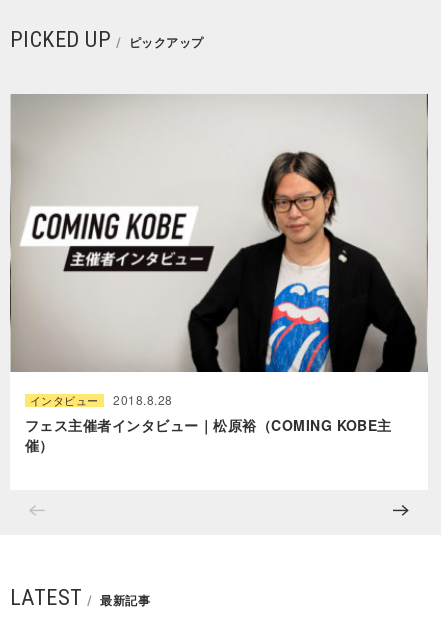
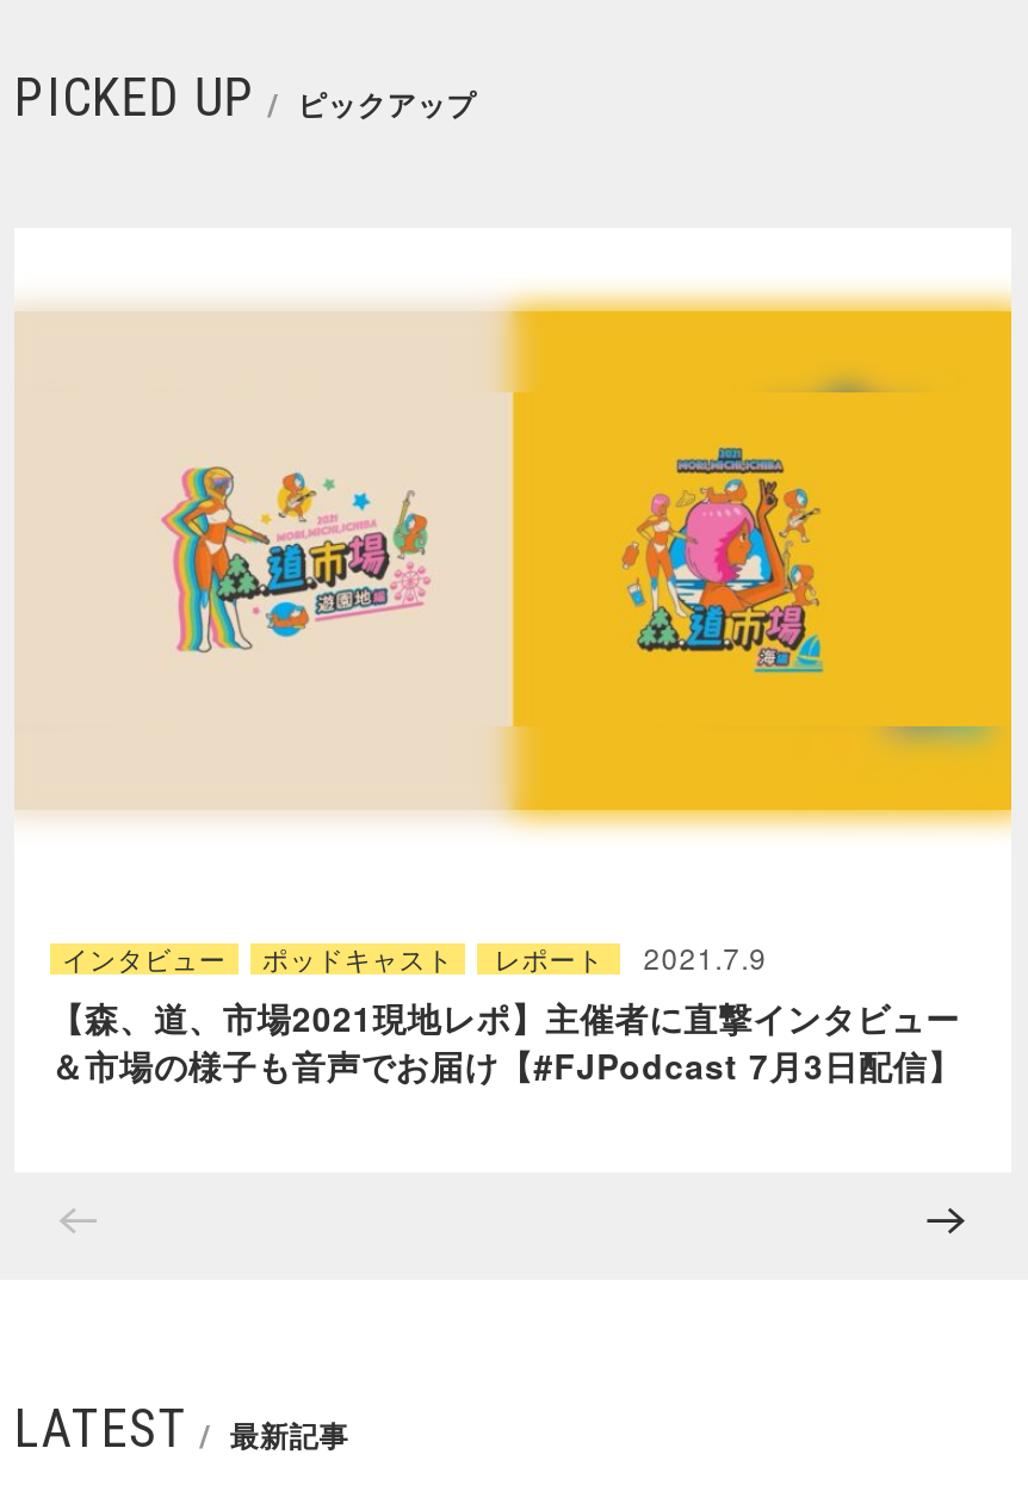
[9,94,429,455] [image] | 2018.8.28 | フェス主催者インタビュー｜松原裕（COMING KOBE主 | 催） -> [14,229,1014,1090] [image] | ポッドキャスト | レポート | 2021.7.9 | 【森、道、市場2021現地レポ】主催者に直撃インタビュー | ＆市場の様子も音声でお届け【#FJPodcast 7月3日配信】

